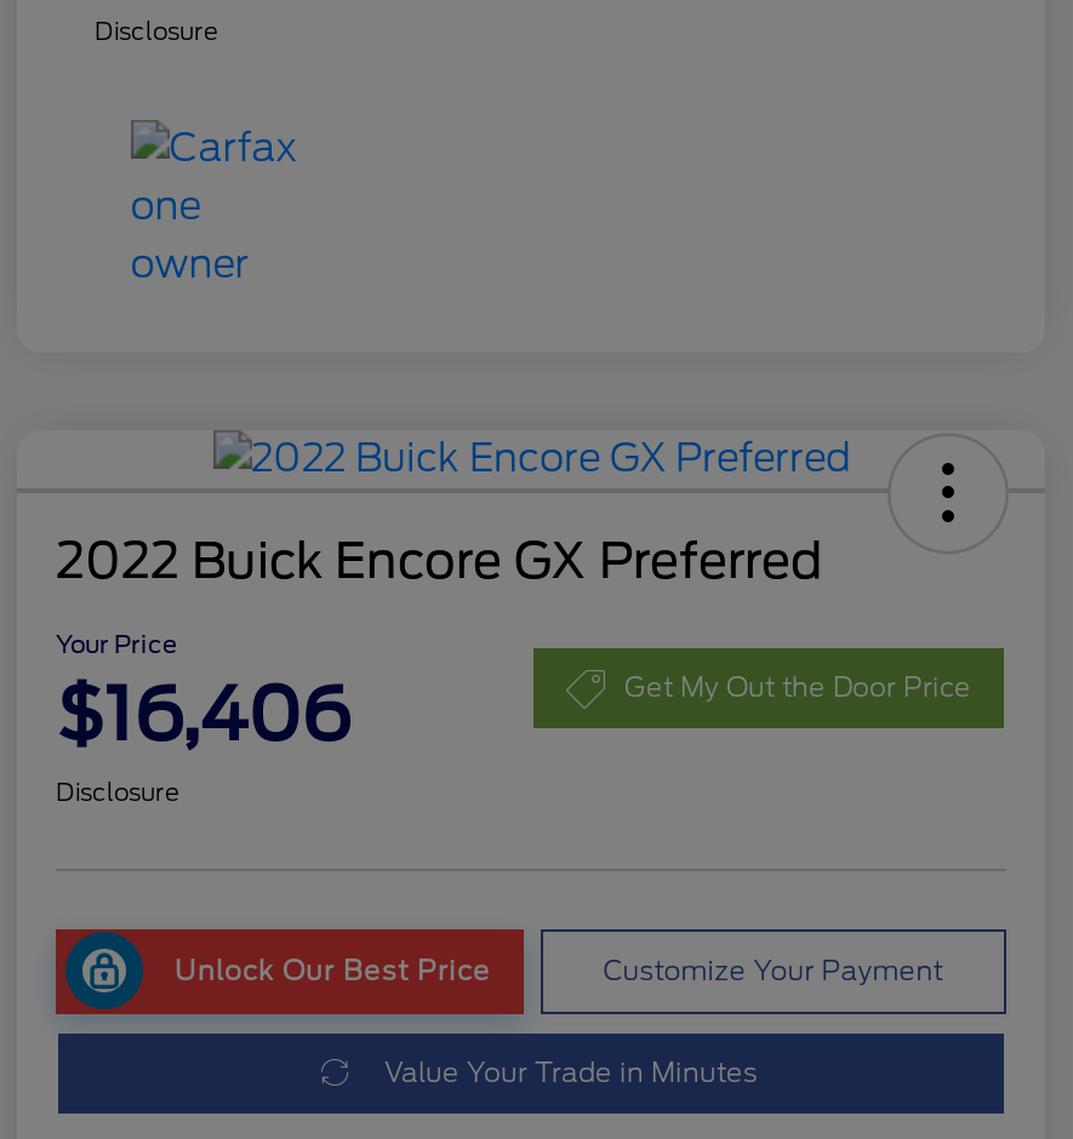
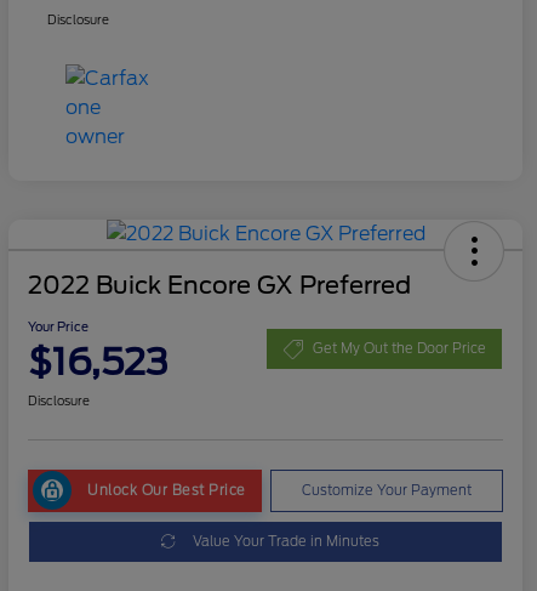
[56,670,352,757] $16,406 -> [28,340,168,383] $16,523

